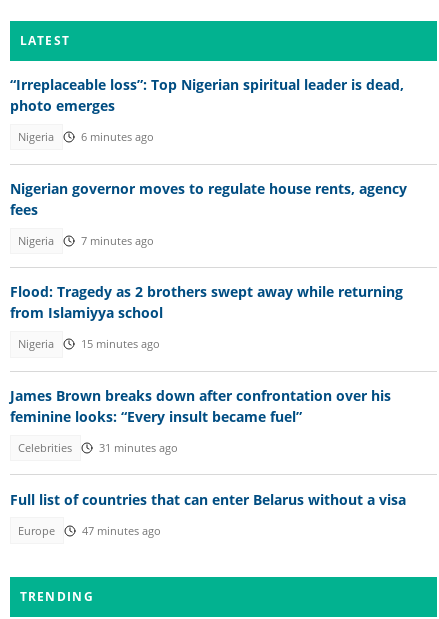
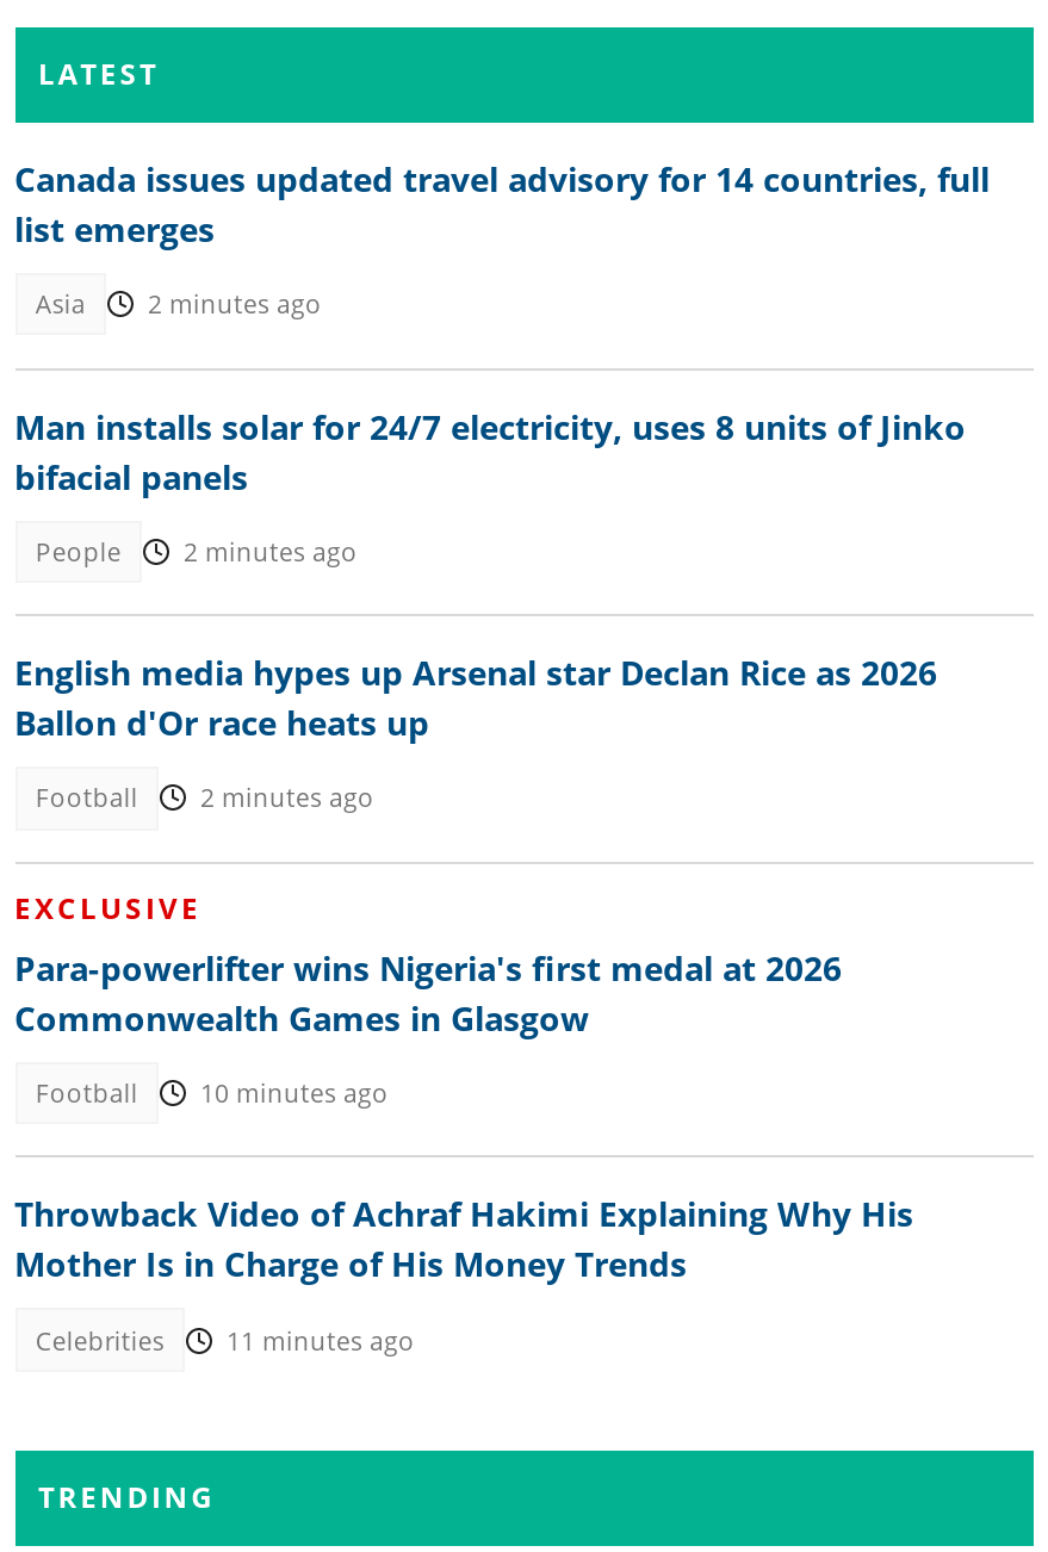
[9,75,406,426] “Irreplaceable loss”: Top Nigerian spiritual leader is dead, | photo emerges | Nigeria | 6 minutes ago | Nigerian governor moves to regulate house rents, agency | fees | Nigeria | 7 minutes ago | Flood: Tragedy as 2 brothers swept away while returning | from Islamiyya school | Nigeria | 15 minutes ago | James Brown breaks down after confrontation over his | feminine looks: “Every insult became fuel” -> [14,156,990,1287] Canada issues updated travel advisory for 14 countries, full | list emerges | Asia | 2 minutes ago | Man installs solar for 24/7 electricity, uses 8 units of Jinko | bifacial panels | People | 2 minutes ago | English media hypes up Arsenal star Declan Rice as 2026 | Ballon d'Or race heats up | Football | 2 minutes ago | EXCLUSIVE | Para-powerlifter wins Nigeria's first medal at 2026 | Commonwealth Games in Glasgow | Football | 10 minutes ago | Throwback Video of Achraf Hakimi Explaining Why His | Mother Is in Charge of His Money Trends
[9,441,405,538] 31 minutes ago | Full list of countries that can enter Belarus without a visa | Europe | 47 minutes ago -> [227,1323,415,1357] 11 minutes ago
moved [18,441,72,455] -> [36,1323,164,1357]: Celebrities

